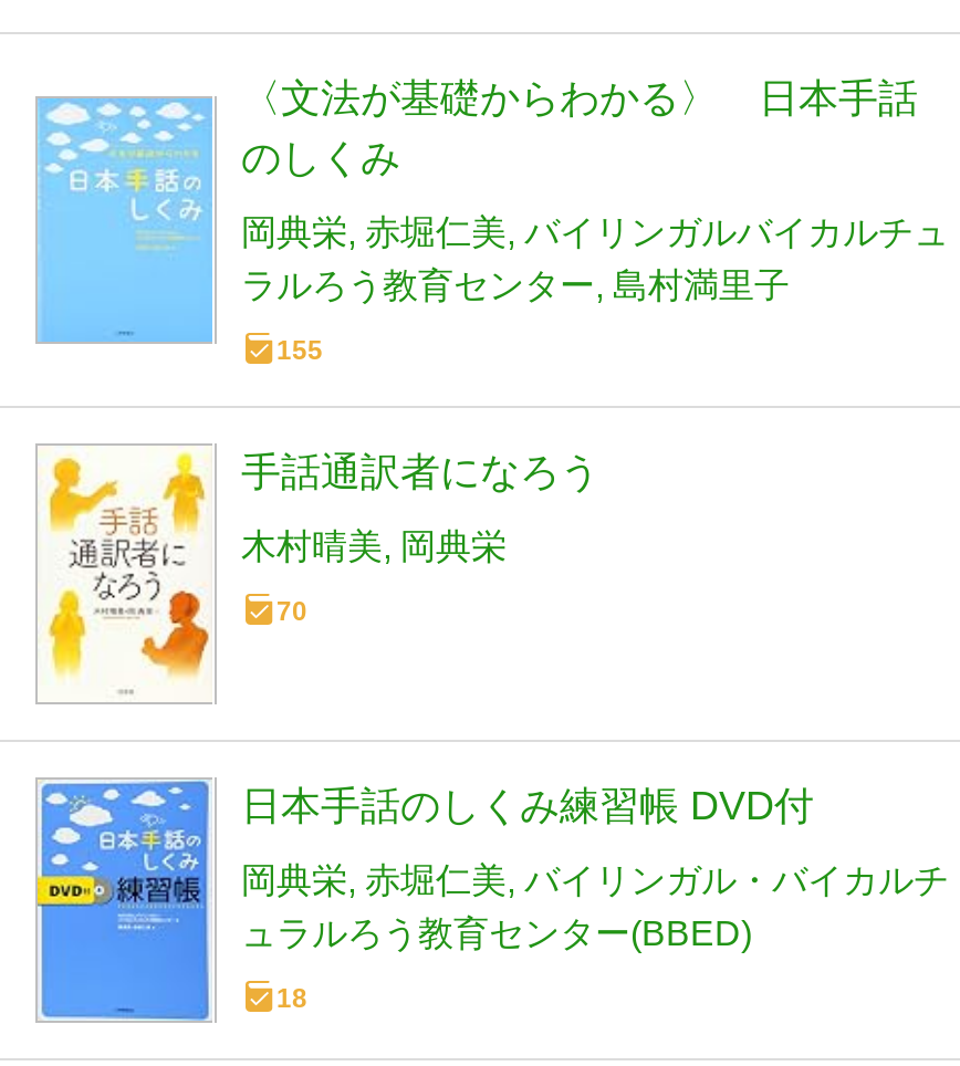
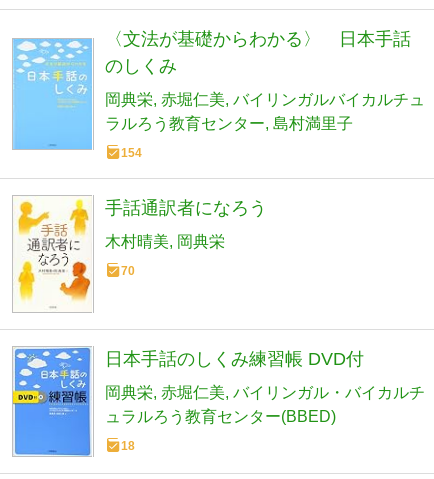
[276,335,323,366] 155 -> [121,146,142,160] 154

